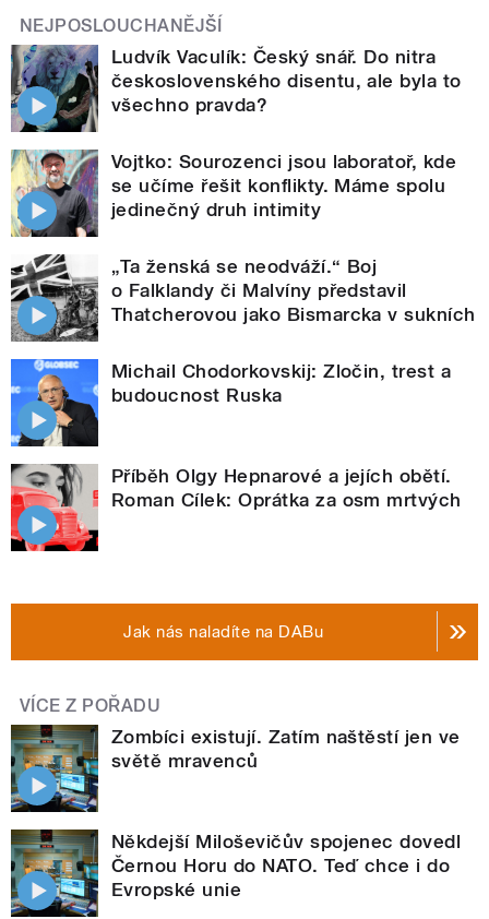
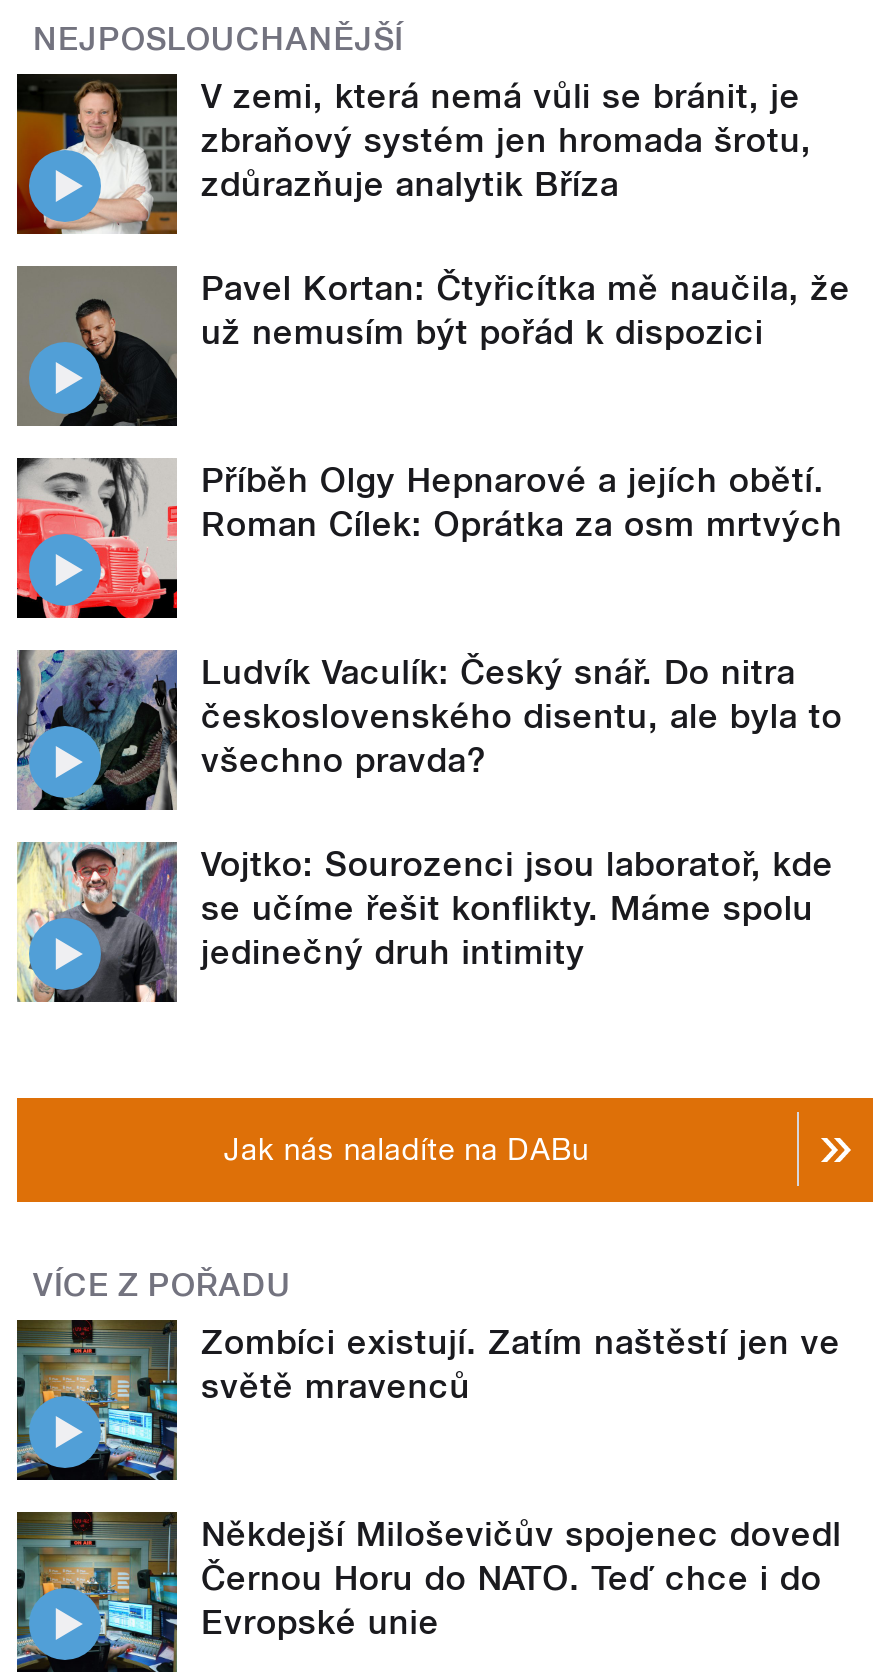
none -> [15,72,850,352] [image] | V zemi, která nemá vůli se bránit, je | zbraňový systém jen hromada šrotu, | zdůrazňuje analytik Bříza | Pavel Kortan: Čtyřicítka mě naučila, že | už nemusím být pořád k dispozici
none -> [15,266,177,428] [image]
moved [9,44,461,220] -> [13,648,843,972]: [image] | Ludvík Vaculík: Český snář. Do nitra | československého disentu, ale byla to | všechno pravda? | Vojtko: Sourozenci jsou laboratoř, kde | se učíme řešit konflikty. Máme spolu | jedinečný druh intimity
[10,254,476,406] [image] | „Ta ženská se neodváží.“ Boj | o Falklandy či Malvíny představil | Thatcherovou jako Bismarcka v sukních | Michail Chodorkovskij: Zločin, trest a | budoucnost Ruska -> none
[10,358,99,446] [image] -> none
moved [10,463,461,552] -> [15,456,843,620]: [image] | Příběh Olgy Hepnarové a jejích obětí. | Roman Cílek: Oprátka za osm mrtvých

